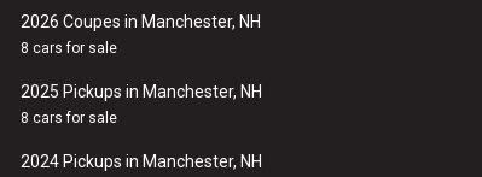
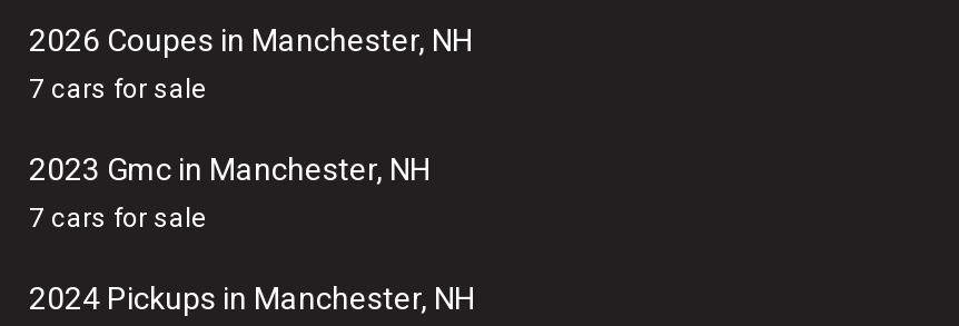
[21,40,117,57] 8 cars for sale -> [29,73,207,105] 7 cars for sale
[21,82,262,101] 2025 Pickups in Manchester, NH -> [29,151,429,187] 2023 Gmc in Manchester, NH
[21,110,117,126] 8 cars for sale -> [29,202,207,234] 7 cars for sale

